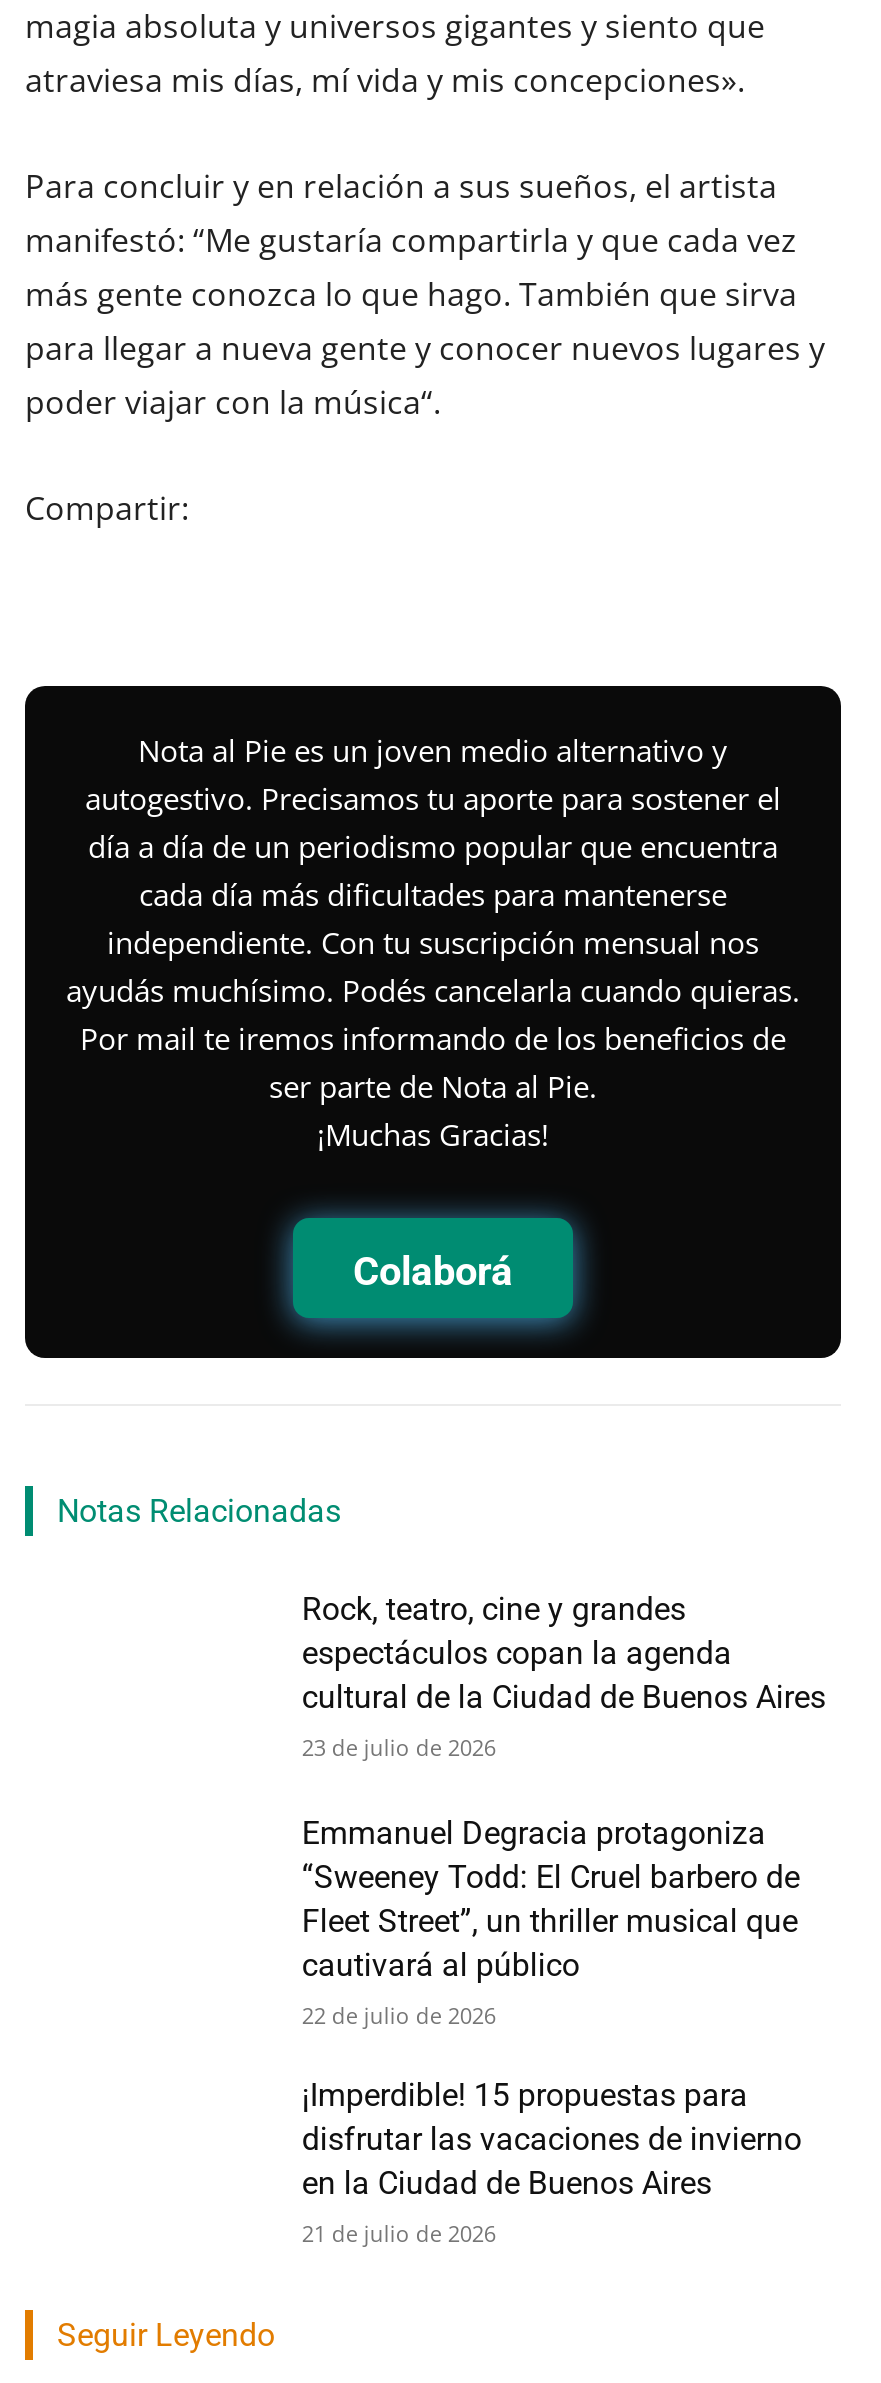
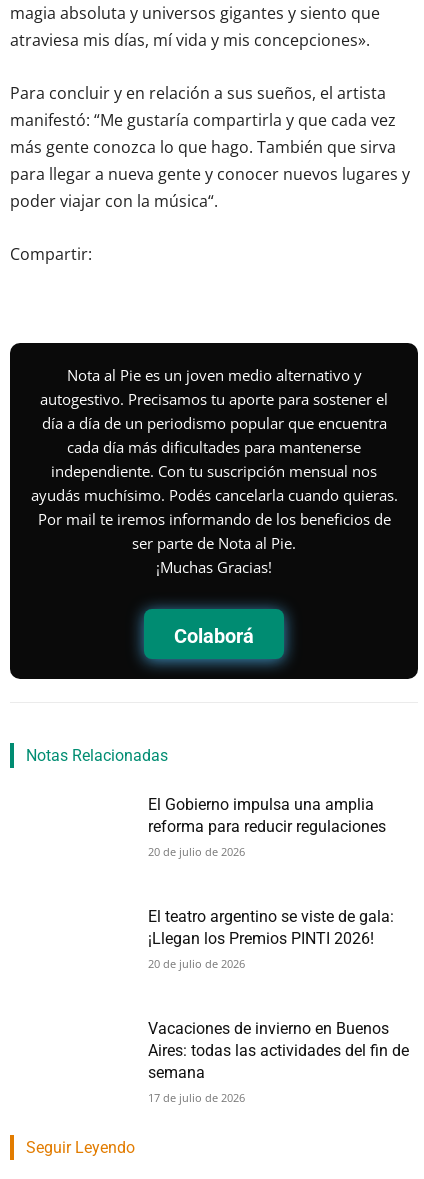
[302,1591,826,1763] Rock, teatro, cine y grandes | espectáculos copan la agenda | cultural de la Ciudad de Buenos Aires | 23 de julio de 2026 -> [148,795,386,859] El Gobierno impulsa una amplia | reforma para reducir regulaciones | 20 de julio de 2026
[302,1814,800,2030] Emmanuel Degracia protagoniza | “Sweeney Todd: El Cruel barbero de | Fleet Street”, un thriller musical que | cautivará al público | 22 de julio de 2026 -> [148,907,394,971] El teatro argentino se viste de gala: | ¡Llegan los Premios PINTI 2026! | 20 de julio de 2026
[302,2076,802,2248] ¡Imperdible! 15 propuestas para | disfrutar las vacaciones de invierno | en la Ciudad de Buenos Aires | 21 de julio de 2026 -> [148,1019,409,1105] Vacaciones de invierno en Buenos | Aires: todas las actividades del fin de | semana | 17 de julio de 2026

